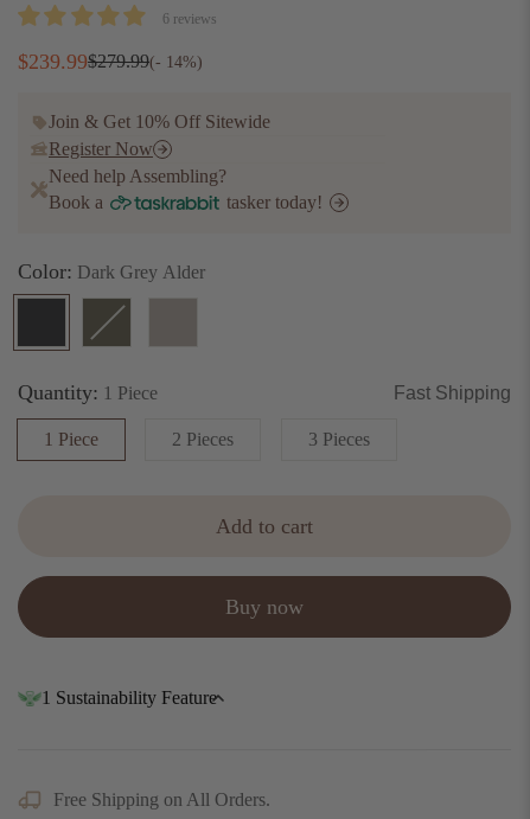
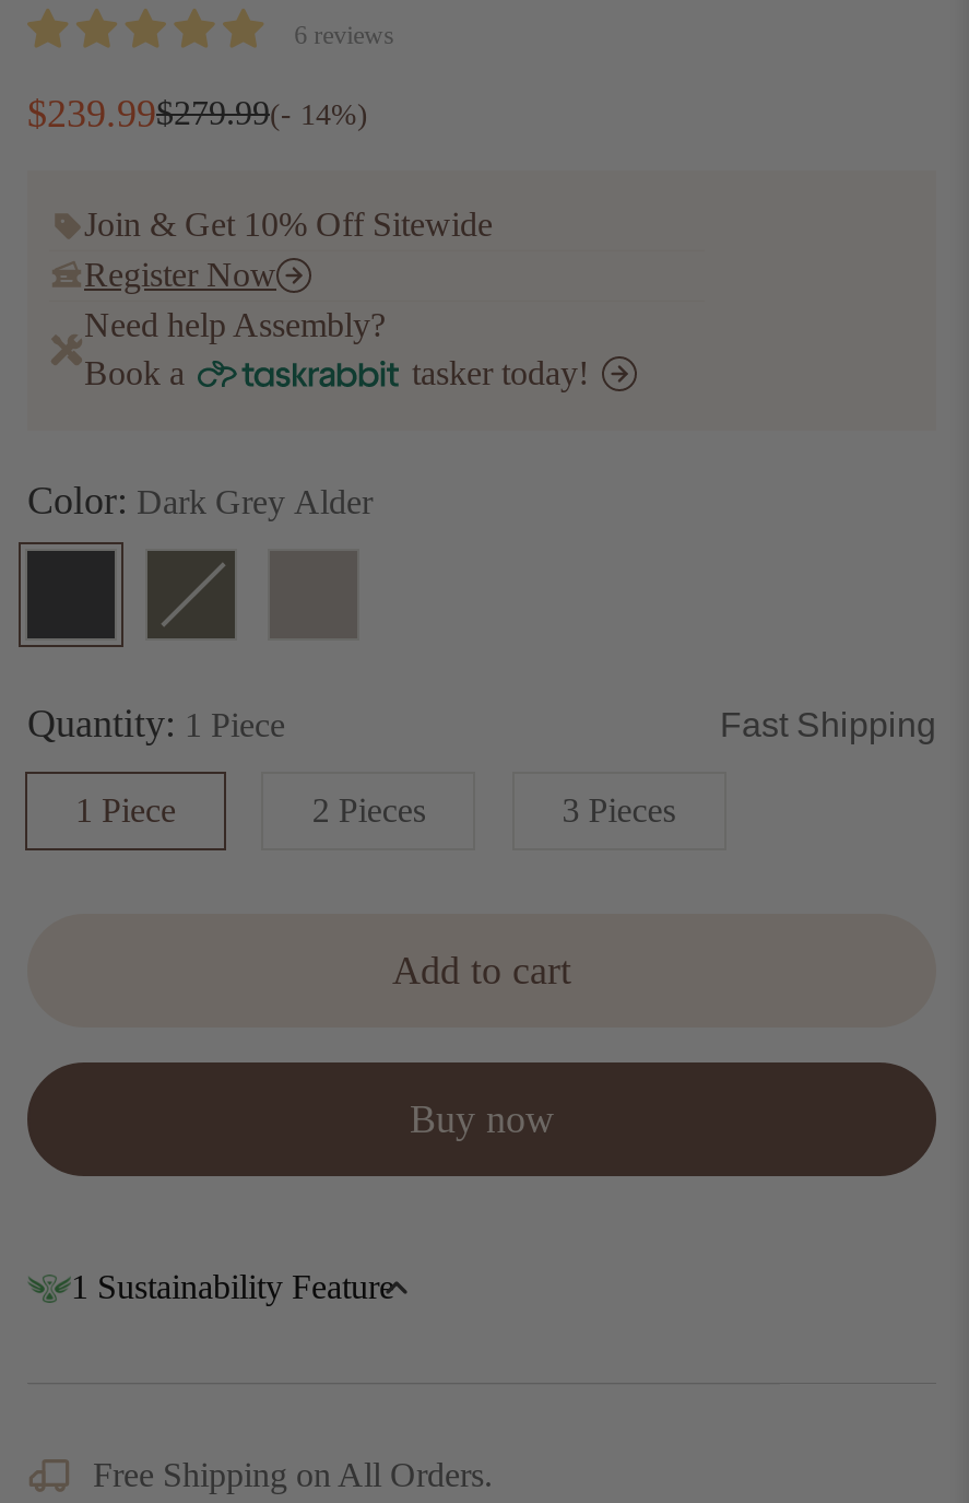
[49,166,226,186] Need help Assembling? -> [84,306,386,343] Need help Assembly?

